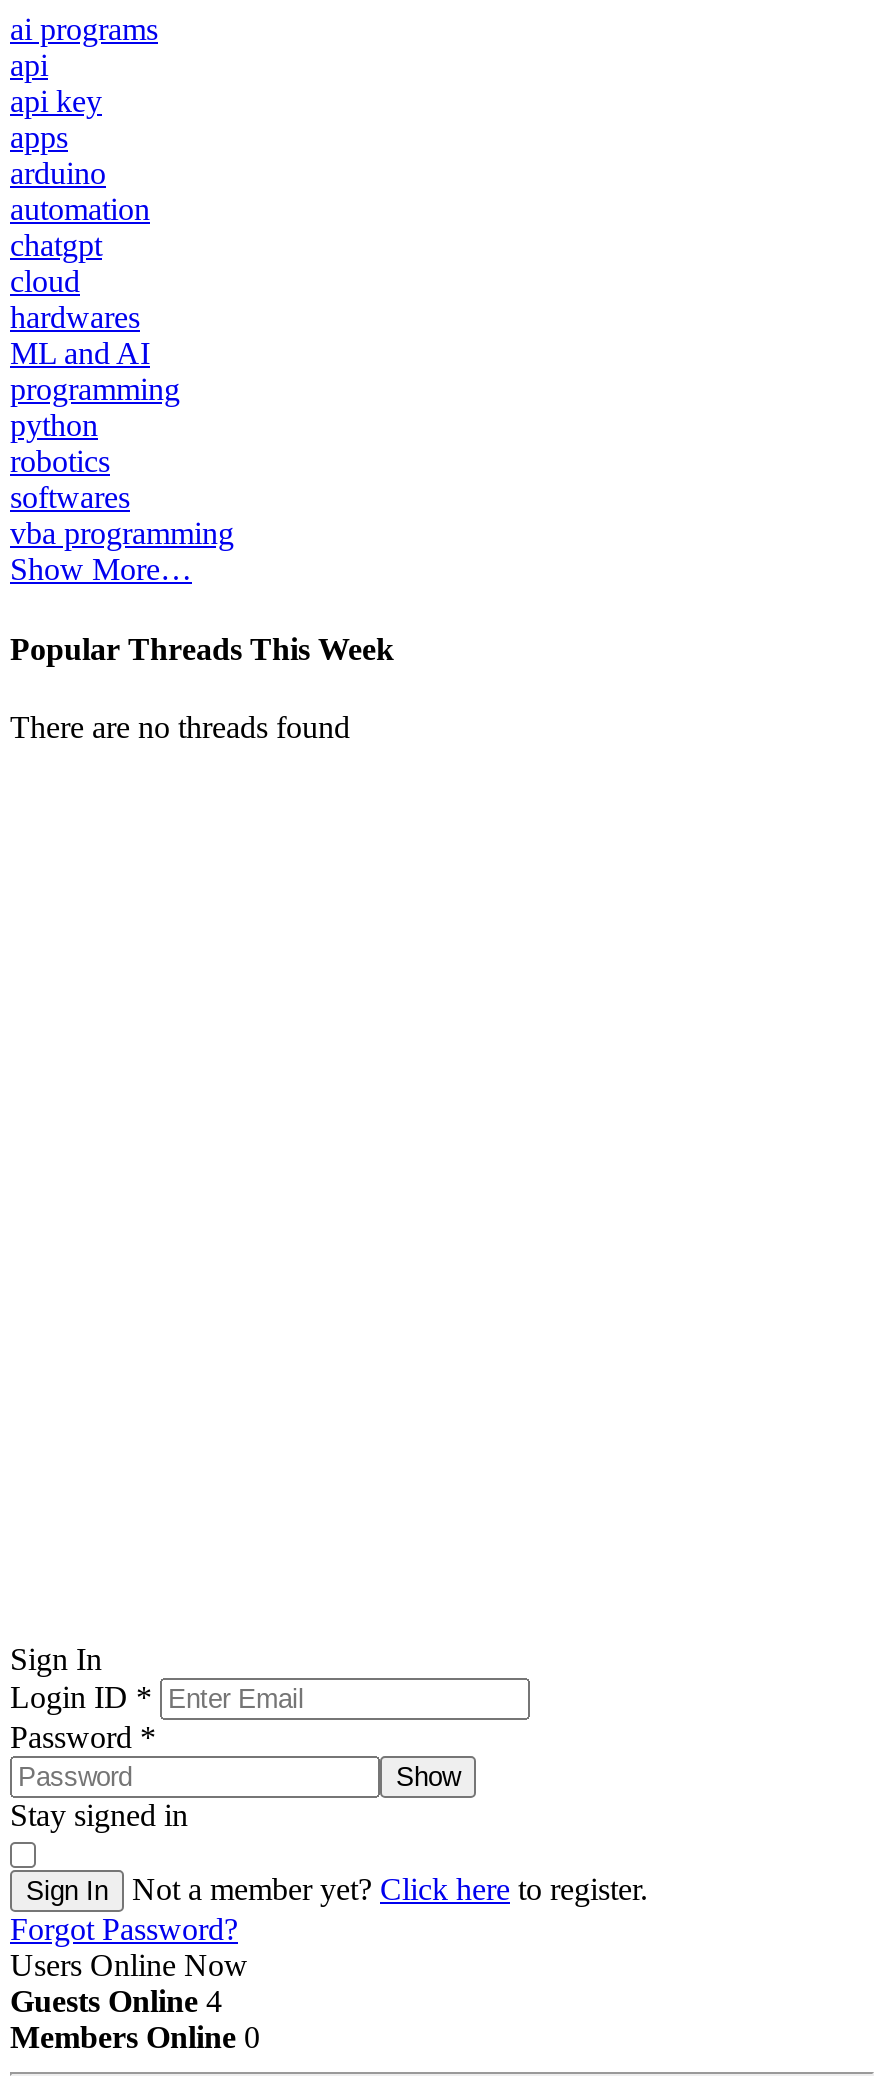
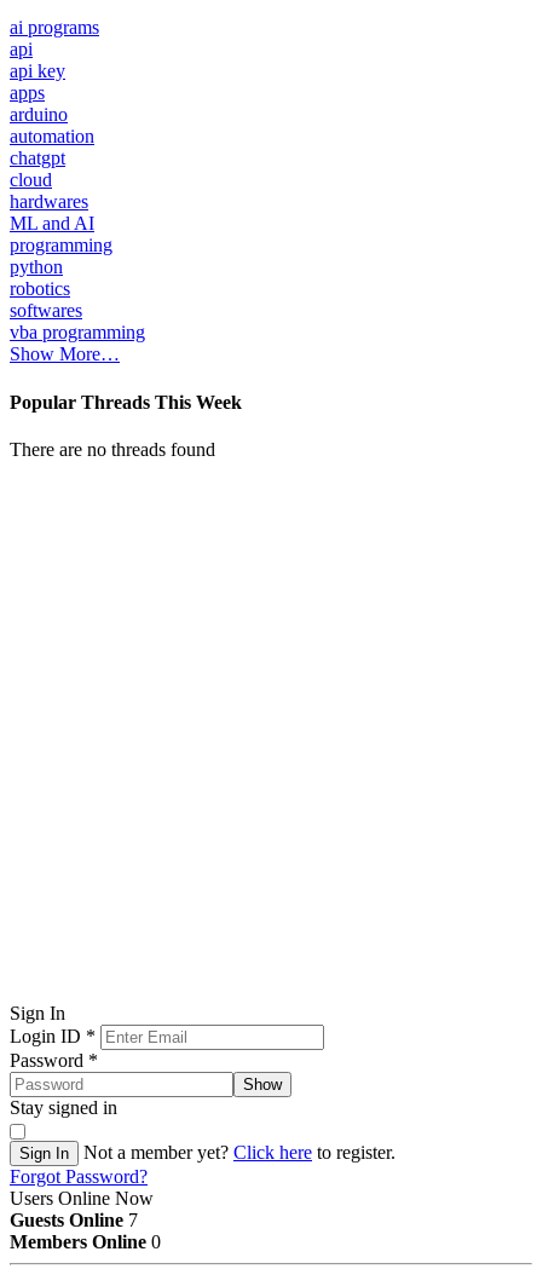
[10,1984,222,2018] Guests Online 4 -> [10,1209,138,1230] Guests Online 7

